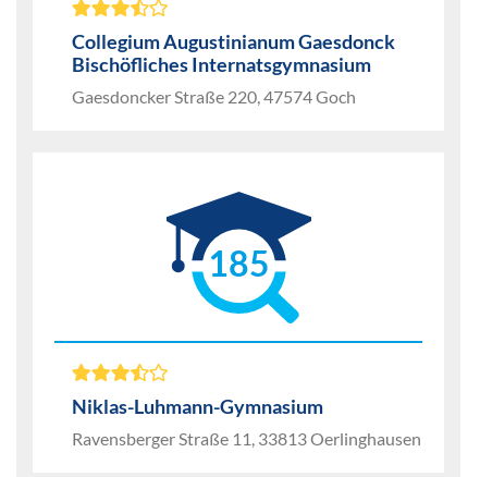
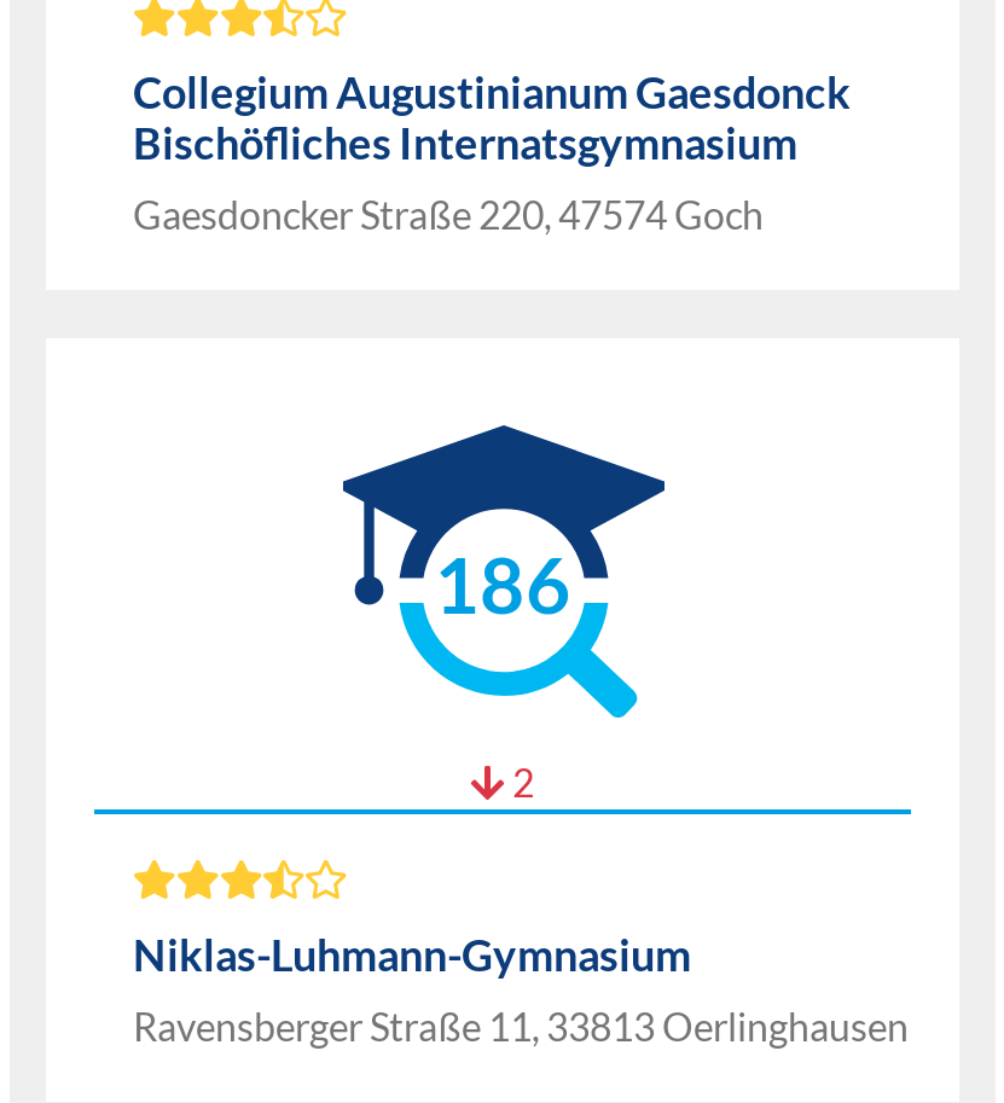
[207,242,269,284] 185 -> [434,536,571,805] 186 | 2

